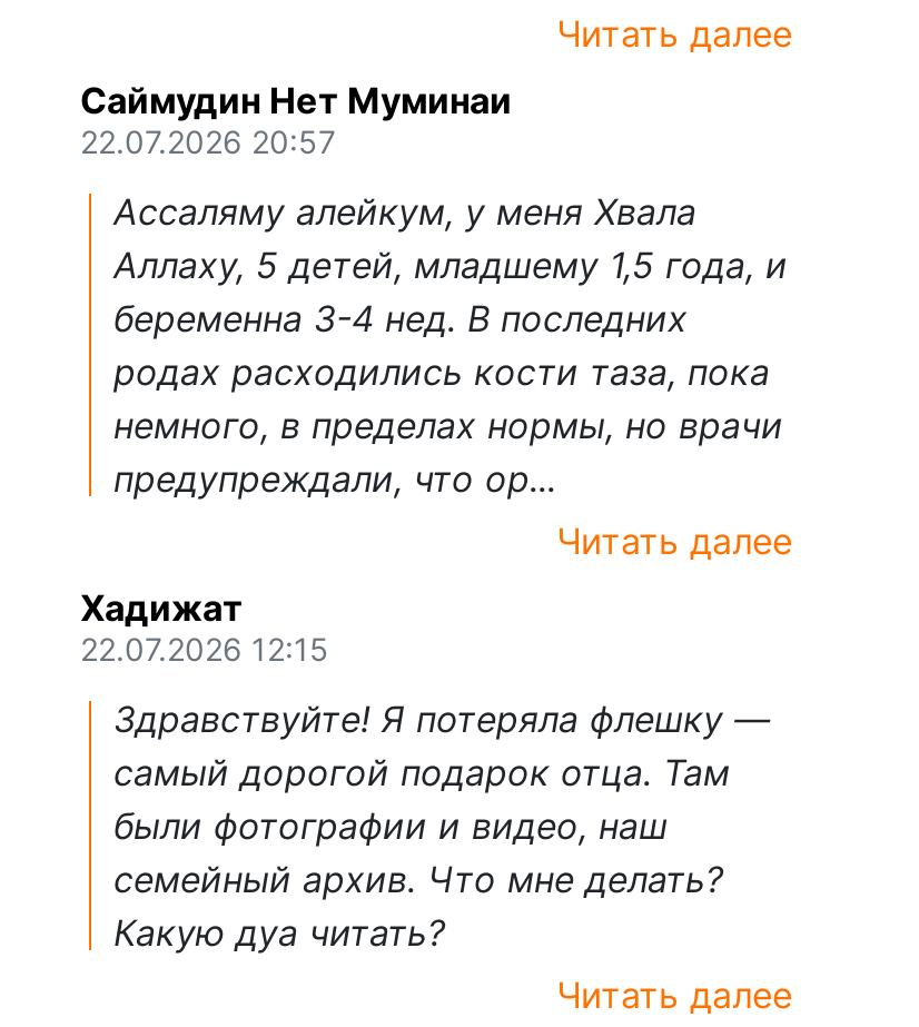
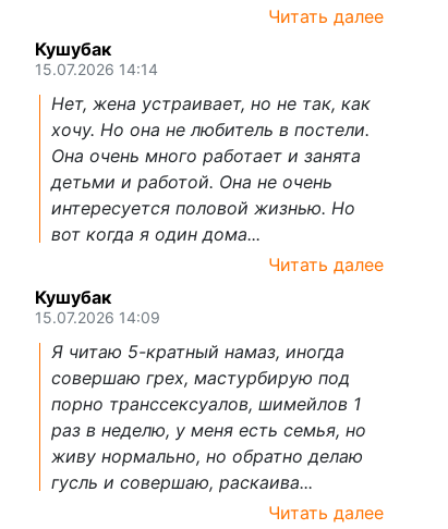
[80,77,512,159] Саймудин Нет Муминаи | 22.07.2026 20:57 -> [35,38,158,78] Кушубак | 15.07.2026 14:14
[113,188,788,500] Ассаляму алейкум, у меня Хвала | Аллаху, 5 детей, младшему 1,5 года, и | беременна 3-4 нед. В последних | родах расходились кости таза, пока | немного, в пределах нормы, но врачи | предупреждали, что ор... -> [51,92,371,244] Нет, жена устраивает, но не так, как | хочу. Но она не любитель в постели. | Она очень много работает и занята | детьми и работой. Она не очень | интересуется половой жизнью. Но | вот когда я один дома...
[80,584,329,667] Хадижат | 22.07.2026 12:15 -> [35,286,160,326] Кушубак | 15.07.2026 14:09
[113,696,770,954] Здравствуйте! Я потеряла флешку — | самый дорогой подарок отца. Там | были фотографии и видео, наш | семейный архив. Что мне делать? | Какую дуа читать? -> [51,340,366,493] Я читаю 5-кратный намаз, иногда | совершаю грех, мастурбирую под | порно транссексуалов, шимейлов 1 | раз в неделю, у меня есть семья, но | живу нормально, но обратно делаю | гусль и совершаю, раскаива...

